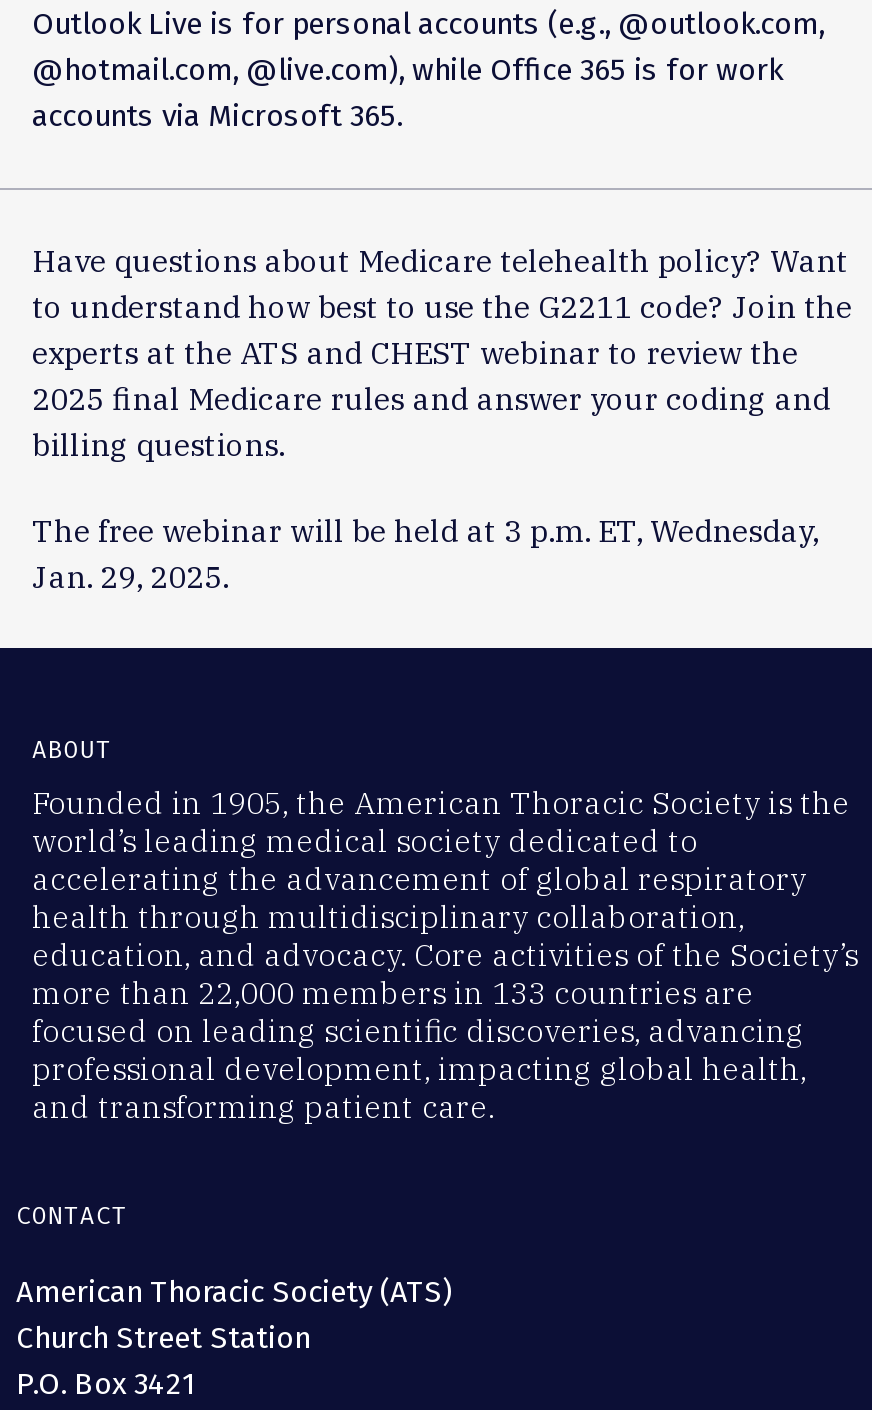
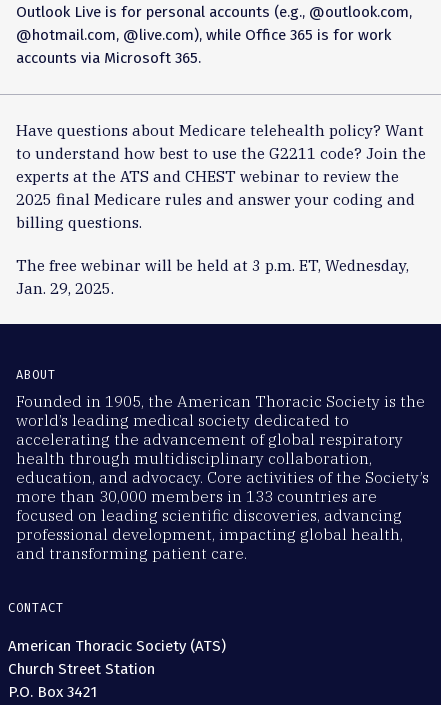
[32,972,754,1012] more than 22,000 members in 133 countries are -> [16,486,377,506] more than 30,000 members in 133 countries are

